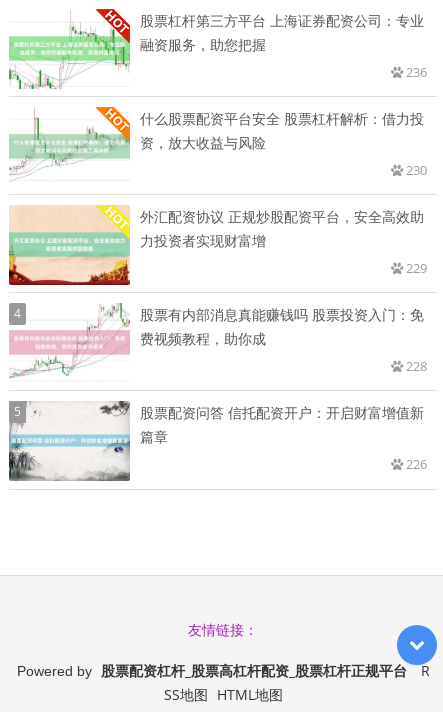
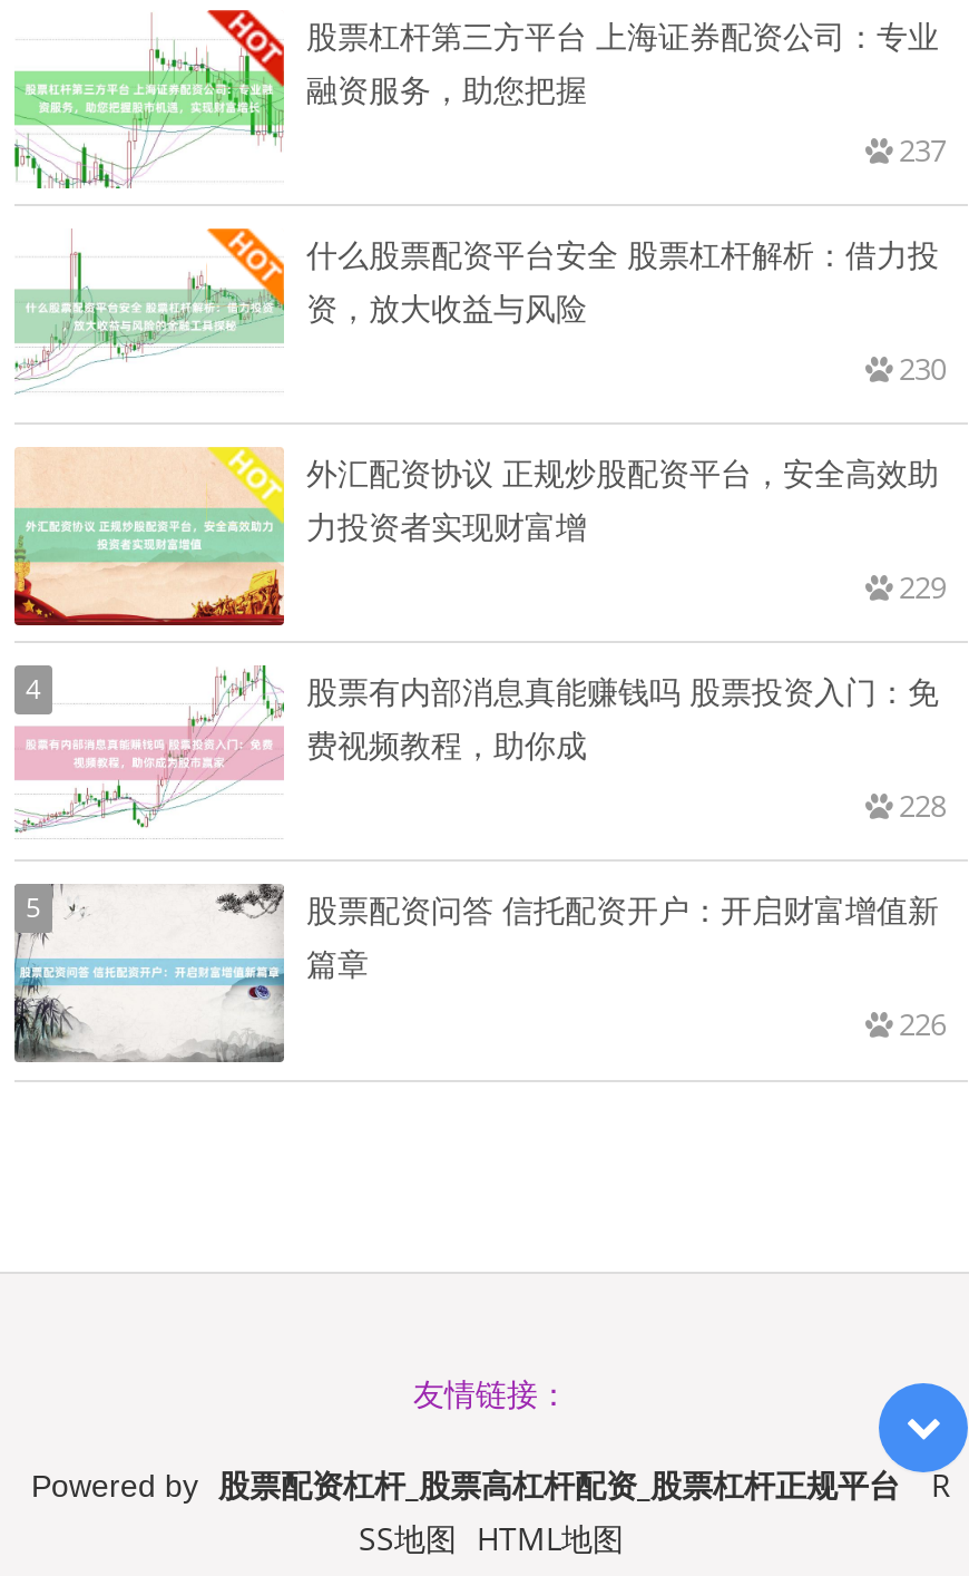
[406,63,427,81] 236 -> [899,130,946,170] 237

